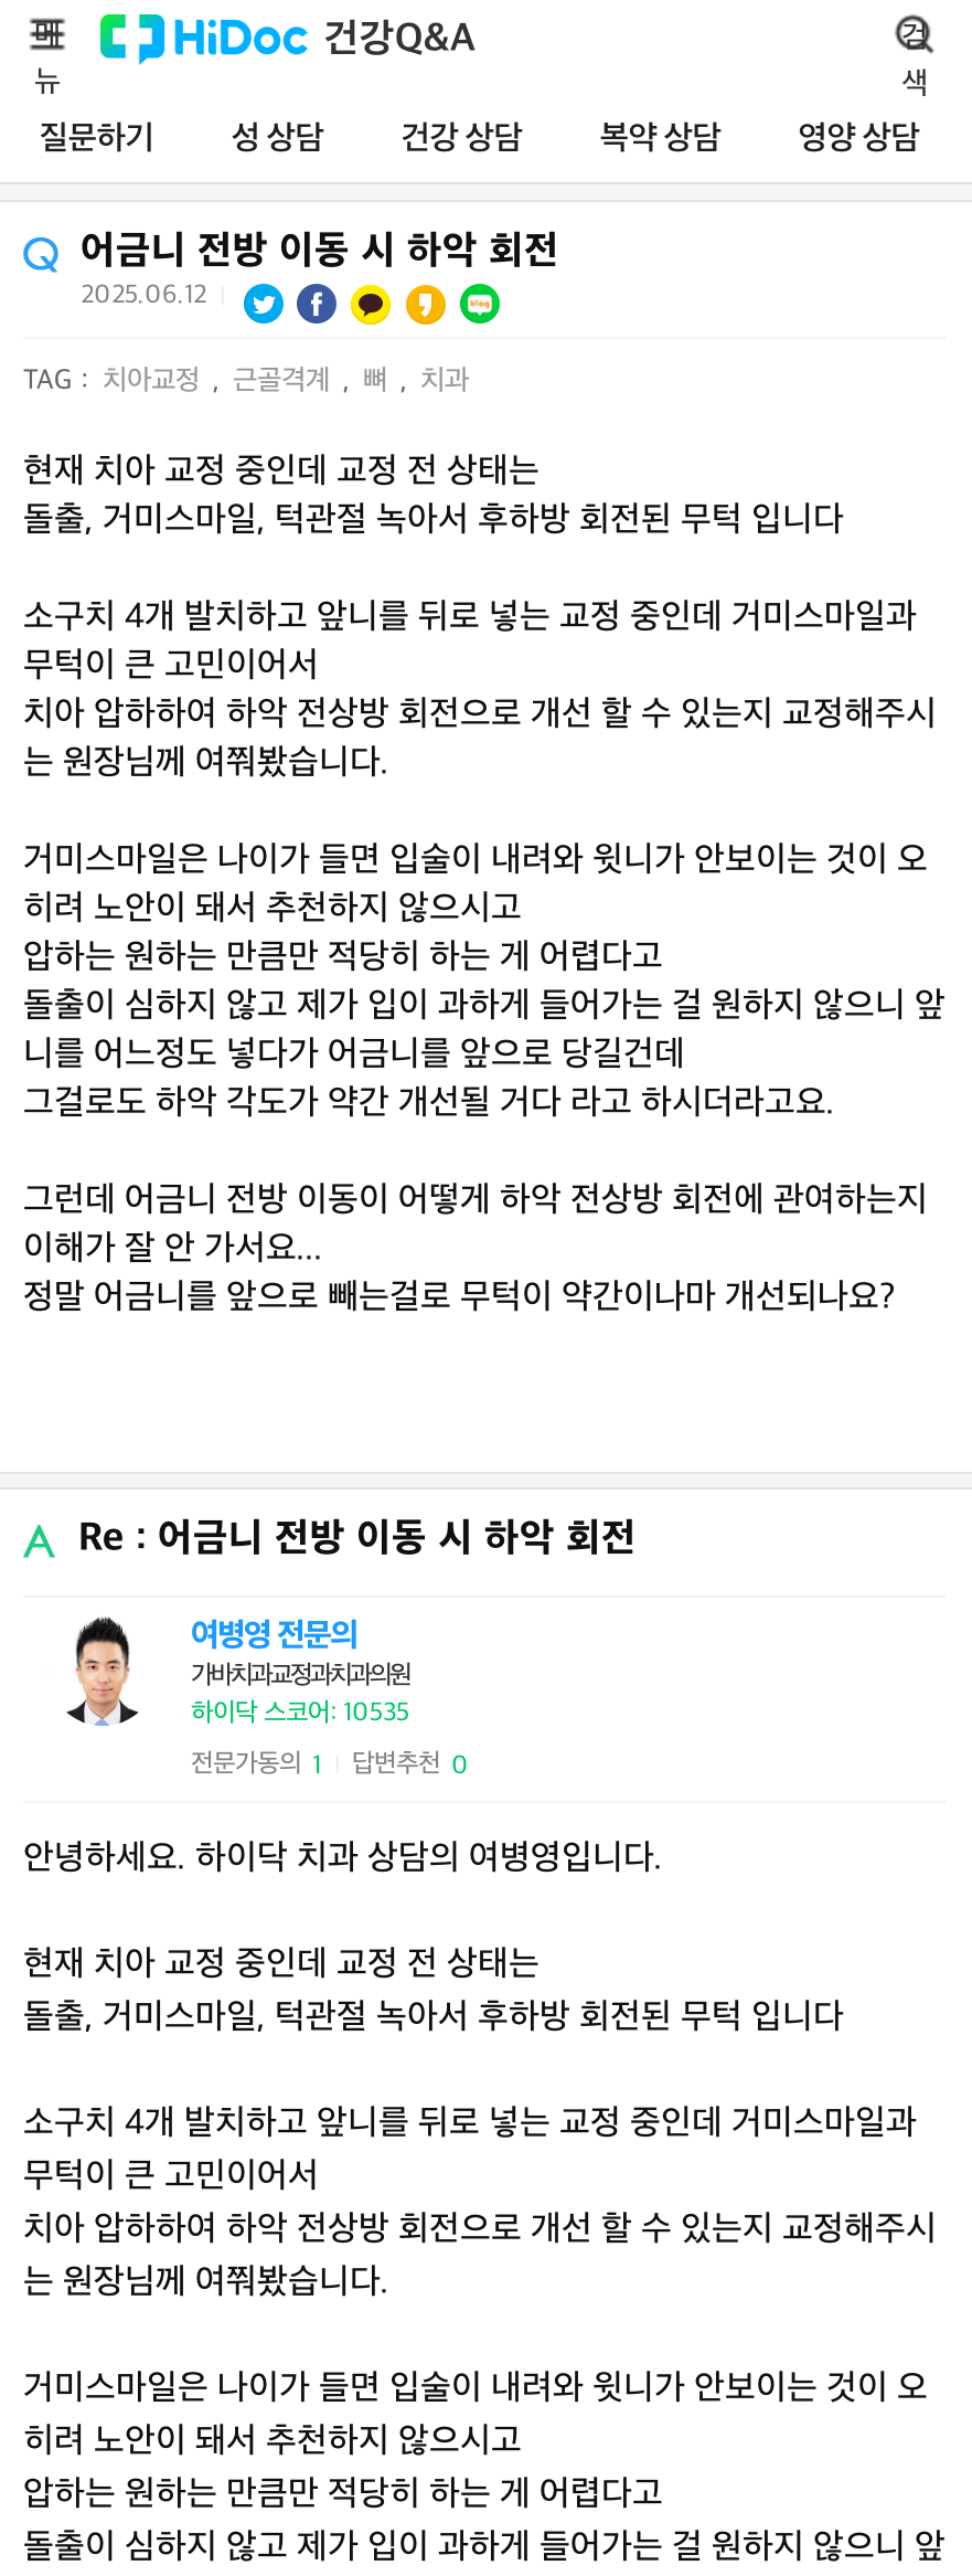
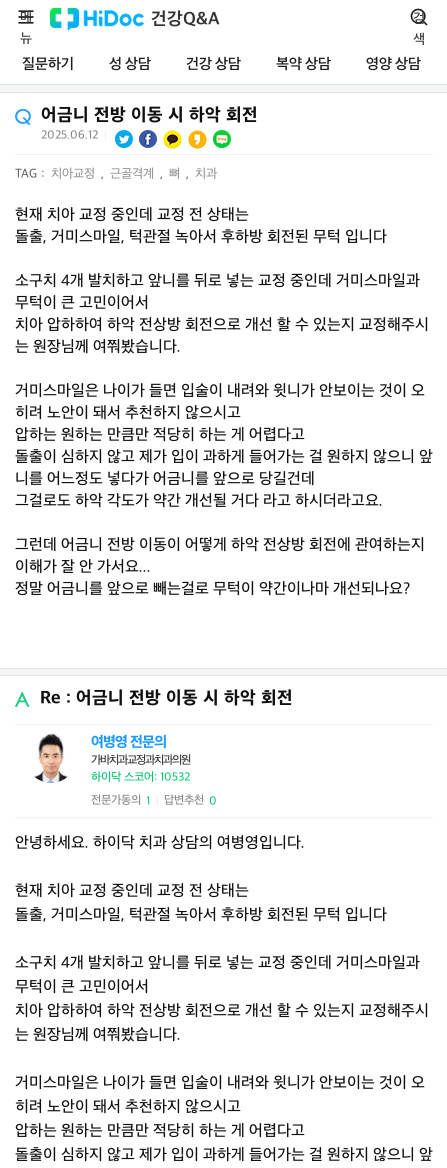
[191,1697,409,1730] 하이닥 스코어: 10535 -> [91,770,190,785] 하이닥 스코어: 10532

